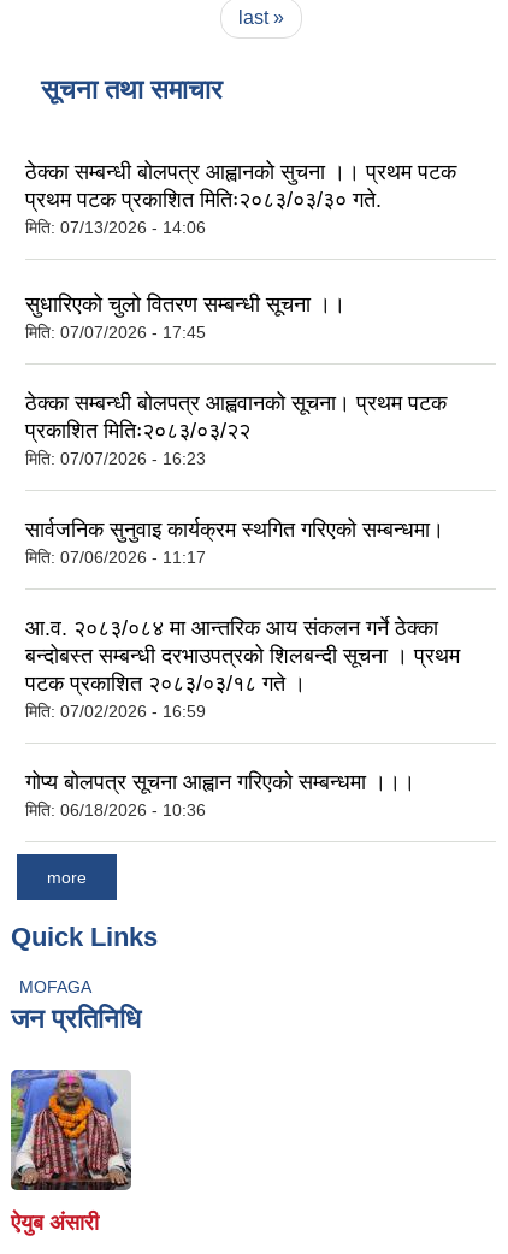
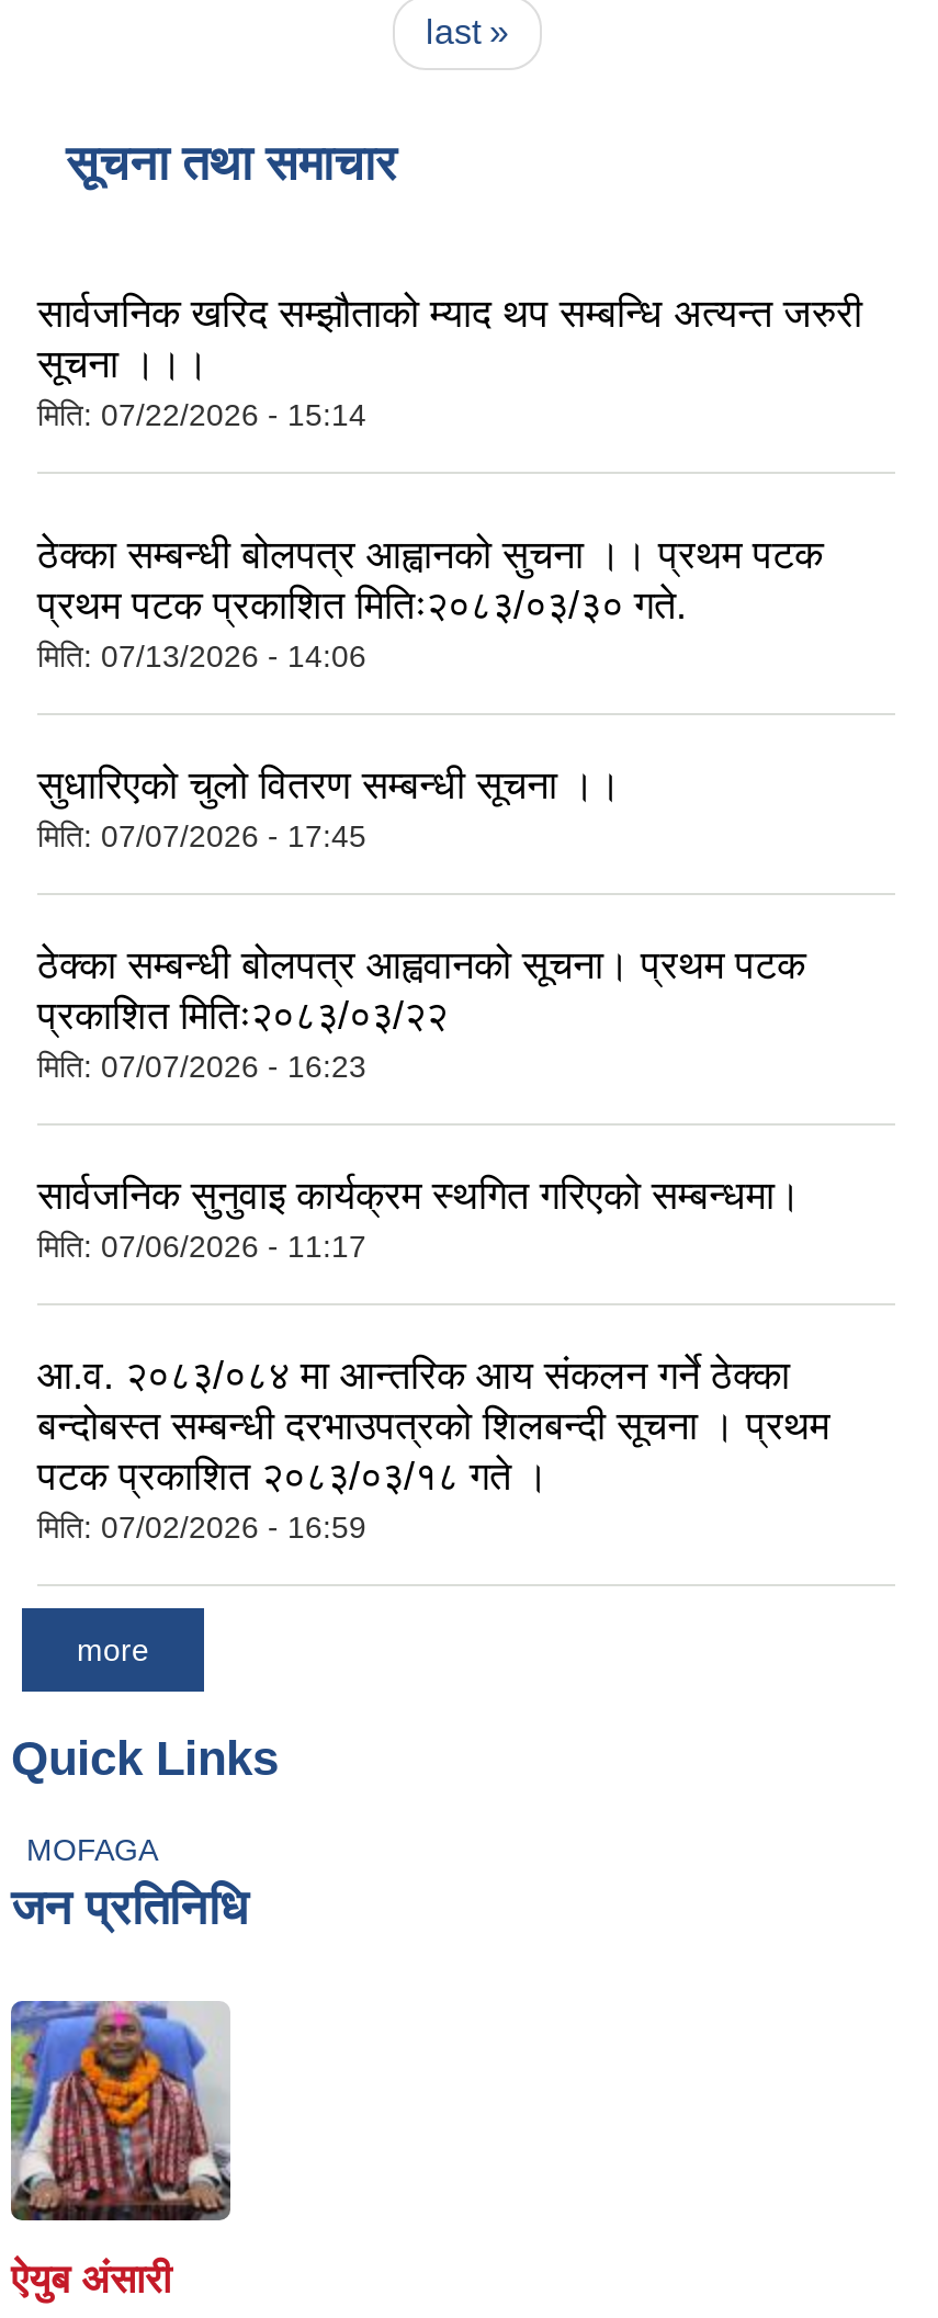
none -> [37,292,862,432] सार्वजनिक खरिद सम्झौताको म्याद थप सम्बन्धि अत्यन्त जरुरी | सूचना ।।। | मिति: 07/22/2026 - 15:14
moved [25,160,456,237] -> [37,532,823,672]: ठेक्का सम्बन्धी बोलपत्र आह्वानको सुचना ।। प्रथम पटक | प्रथम पटक प्रकाशित मितिः२०८३/०३/३० गते. | मिति: 07/13/2026 - 14:06
moved [25,292,460,720] -> [37,762,829,1544]: सुधारिएको चुलो वितरण सम्बन्धी सूचना ।। | मिति: 07/07/2026 - 17:45 | ठेक्का सम्बन्धी बोलपत्र आह्ववानको सूचना। प्रथम पटक | ... | पटक प्रकाशित २०८३/०३/१८ गते । | मिति: 07/02/2026 - 16:59
[25,770,415,819] गोप्य बोलपत्र सूचना आह्वान गरिएको सम्बन्धमा ।।। | मिति: 06/18/2026 - 10:36 -> none

